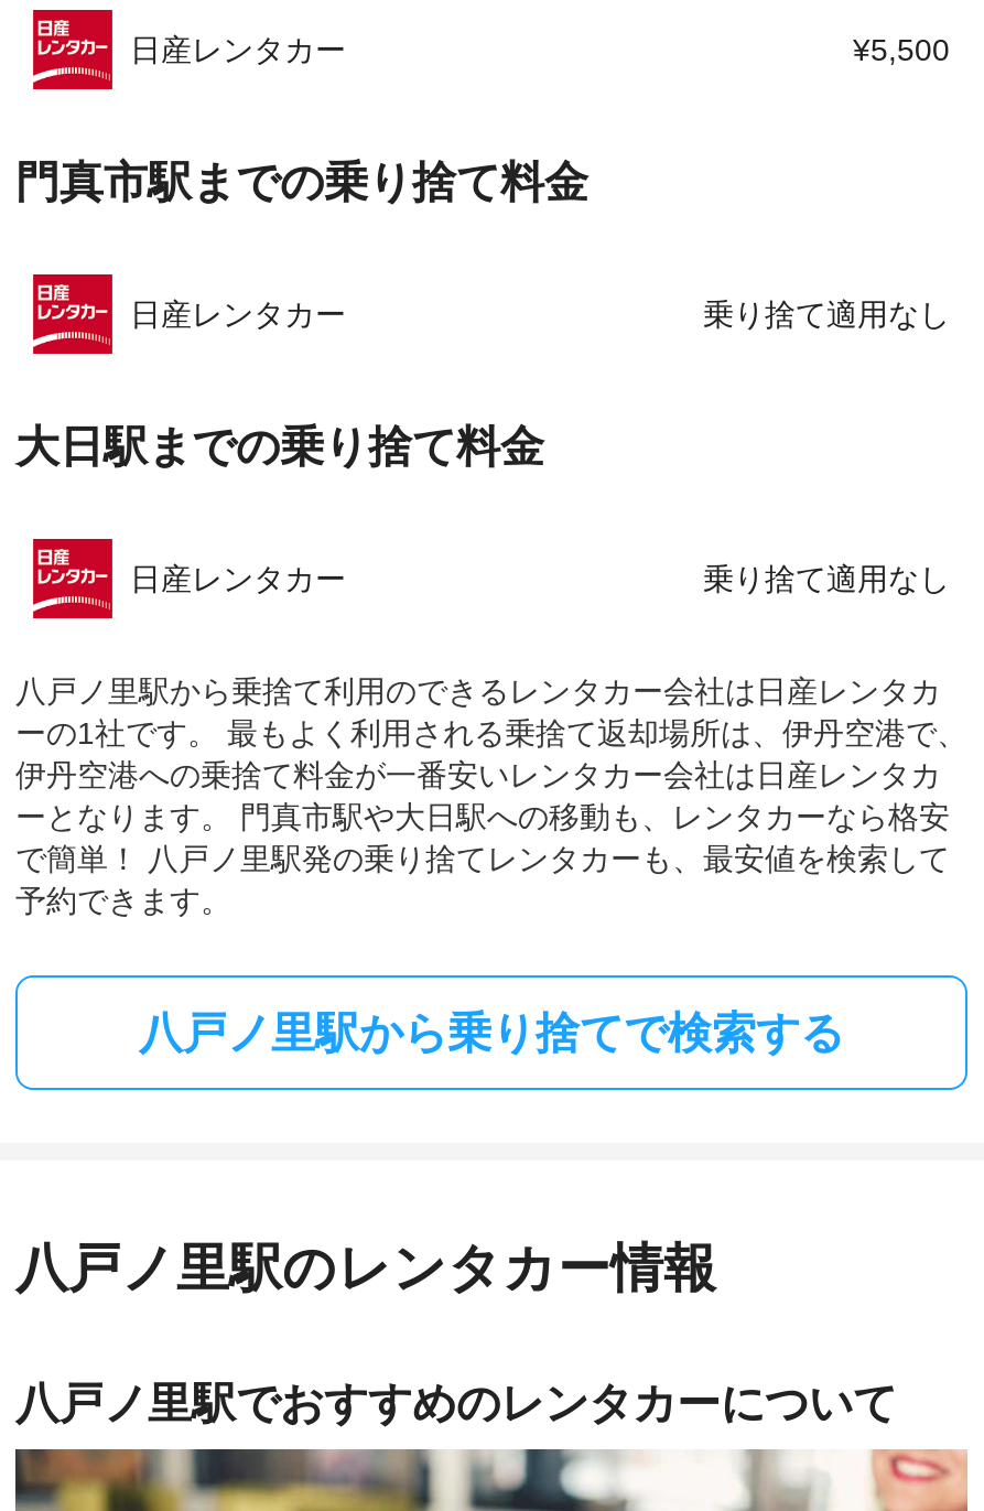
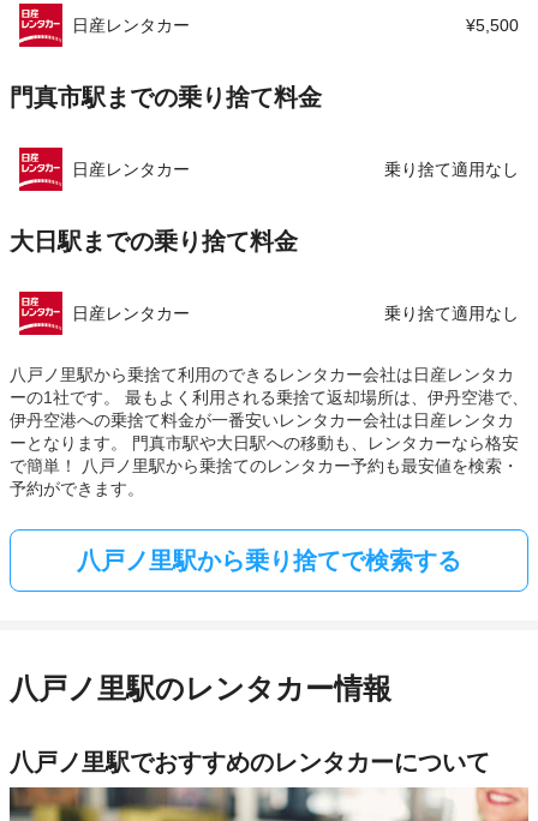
[15,841,950,918] で簡単！ 八戸ノ里駅発の乗り捨てレンタカーも、最安値を検索して | 予約できます。 -> [10,456,519,498] で簡単！ 八戸ノ里駅から乗捨てのレンタカー予約も最安値を検索・ | 予約ができます。

